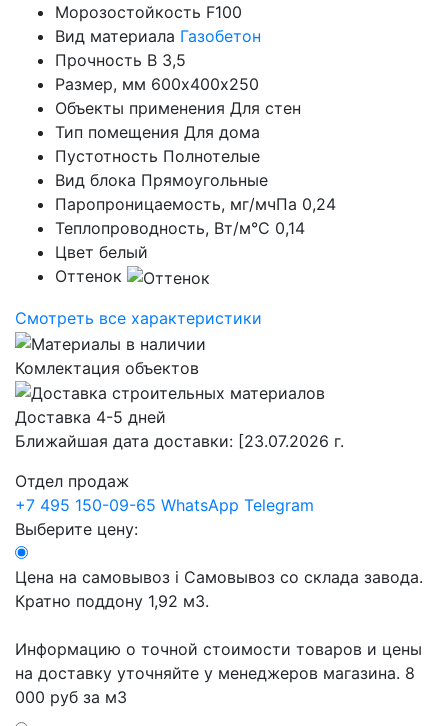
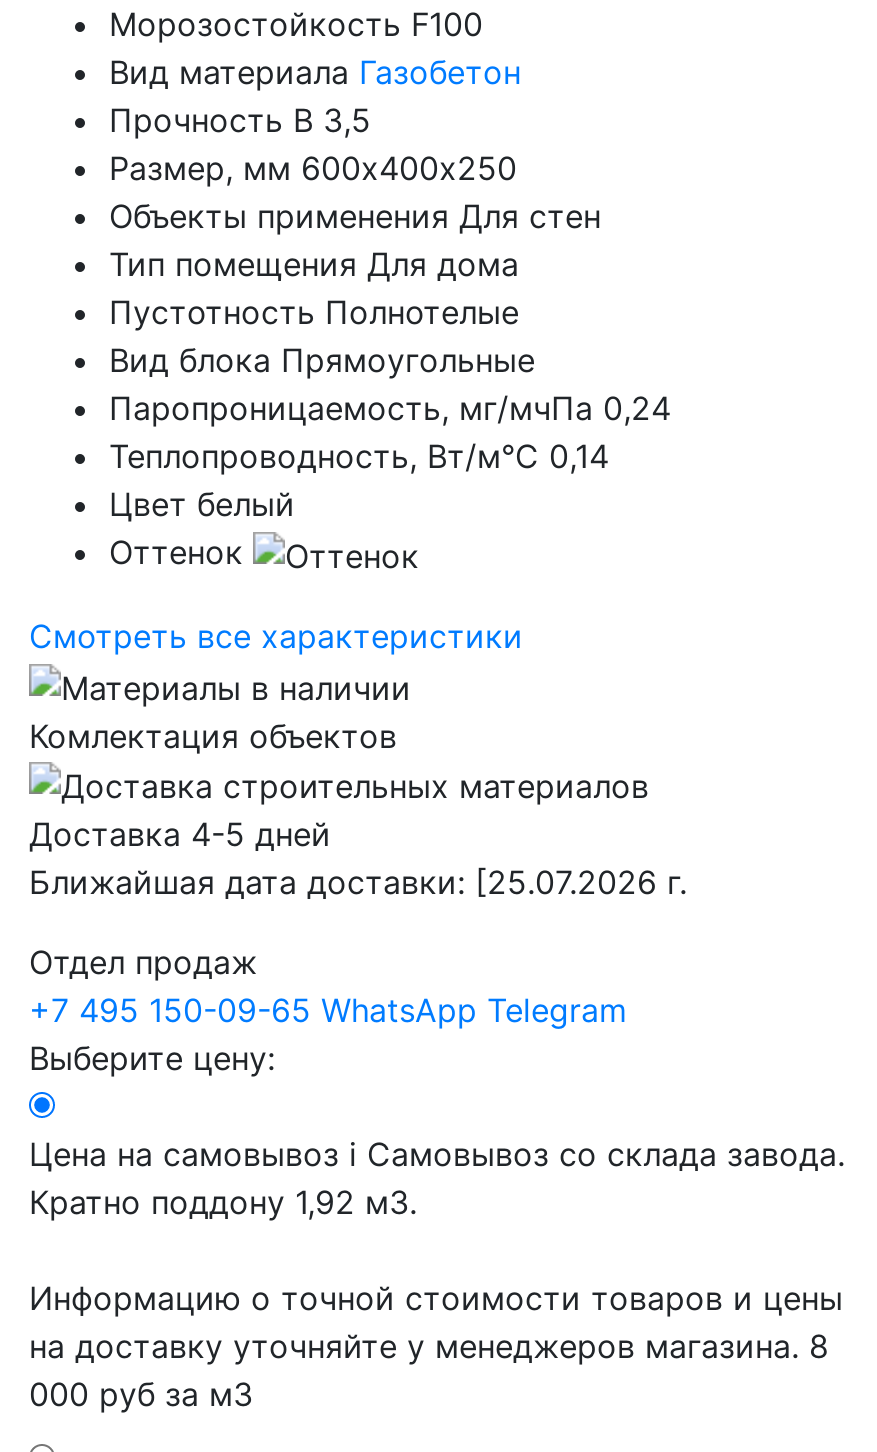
[15,431,344,451] Ближайшая дата доставки: [23.07.2026 г. -> [29,863,687,903] Ближайшая дата доставки: [25.07.2026 г.

